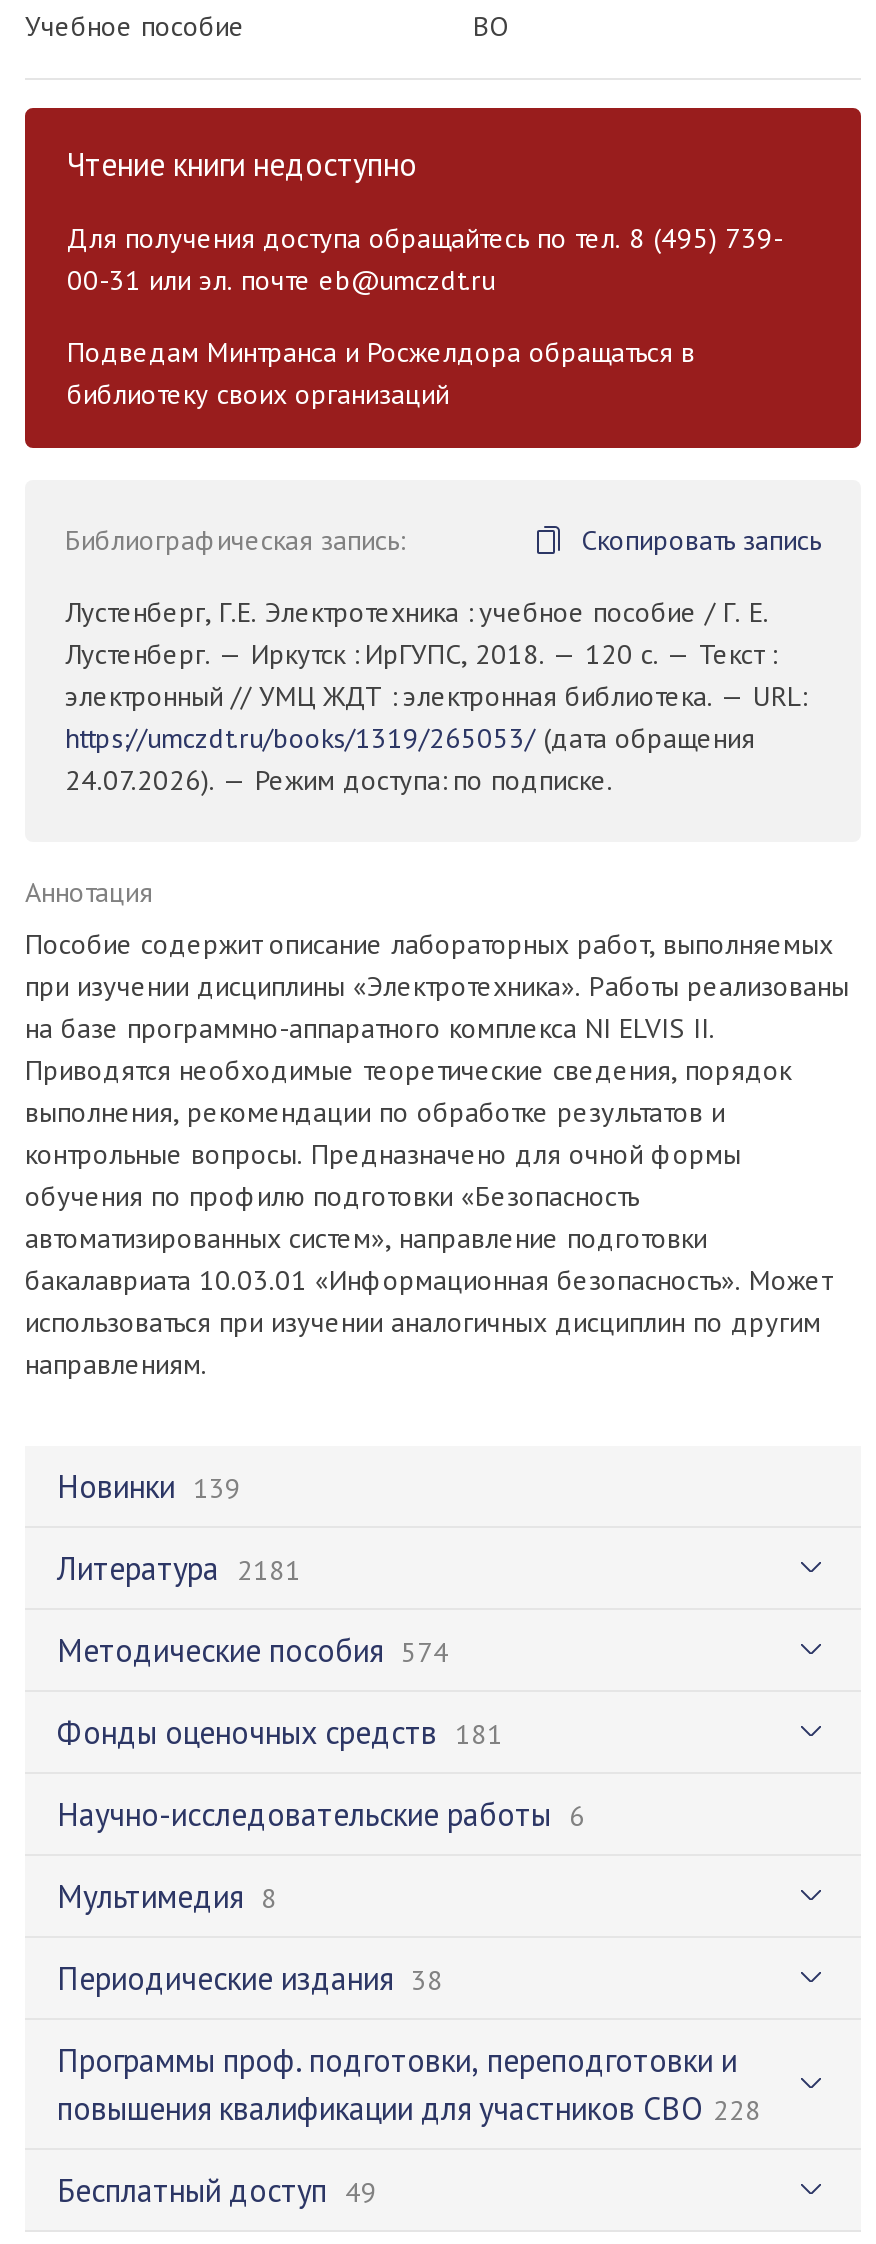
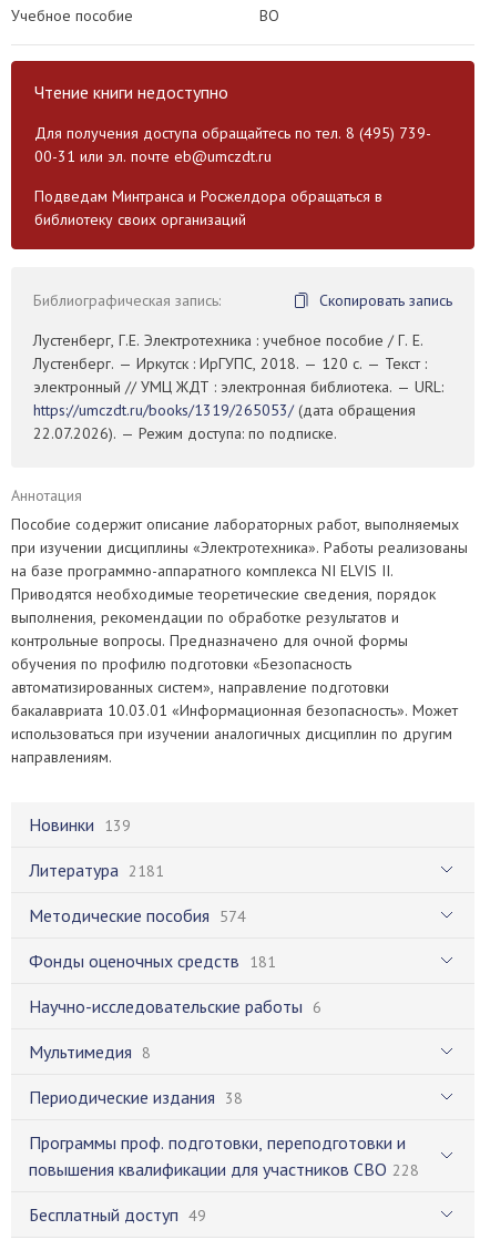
[65,763,613,799] 24.07.2026). — Режим доступа: по подписке. -> [33,424,337,444] 22.07.2026). — Режим доступа: по подписке.

